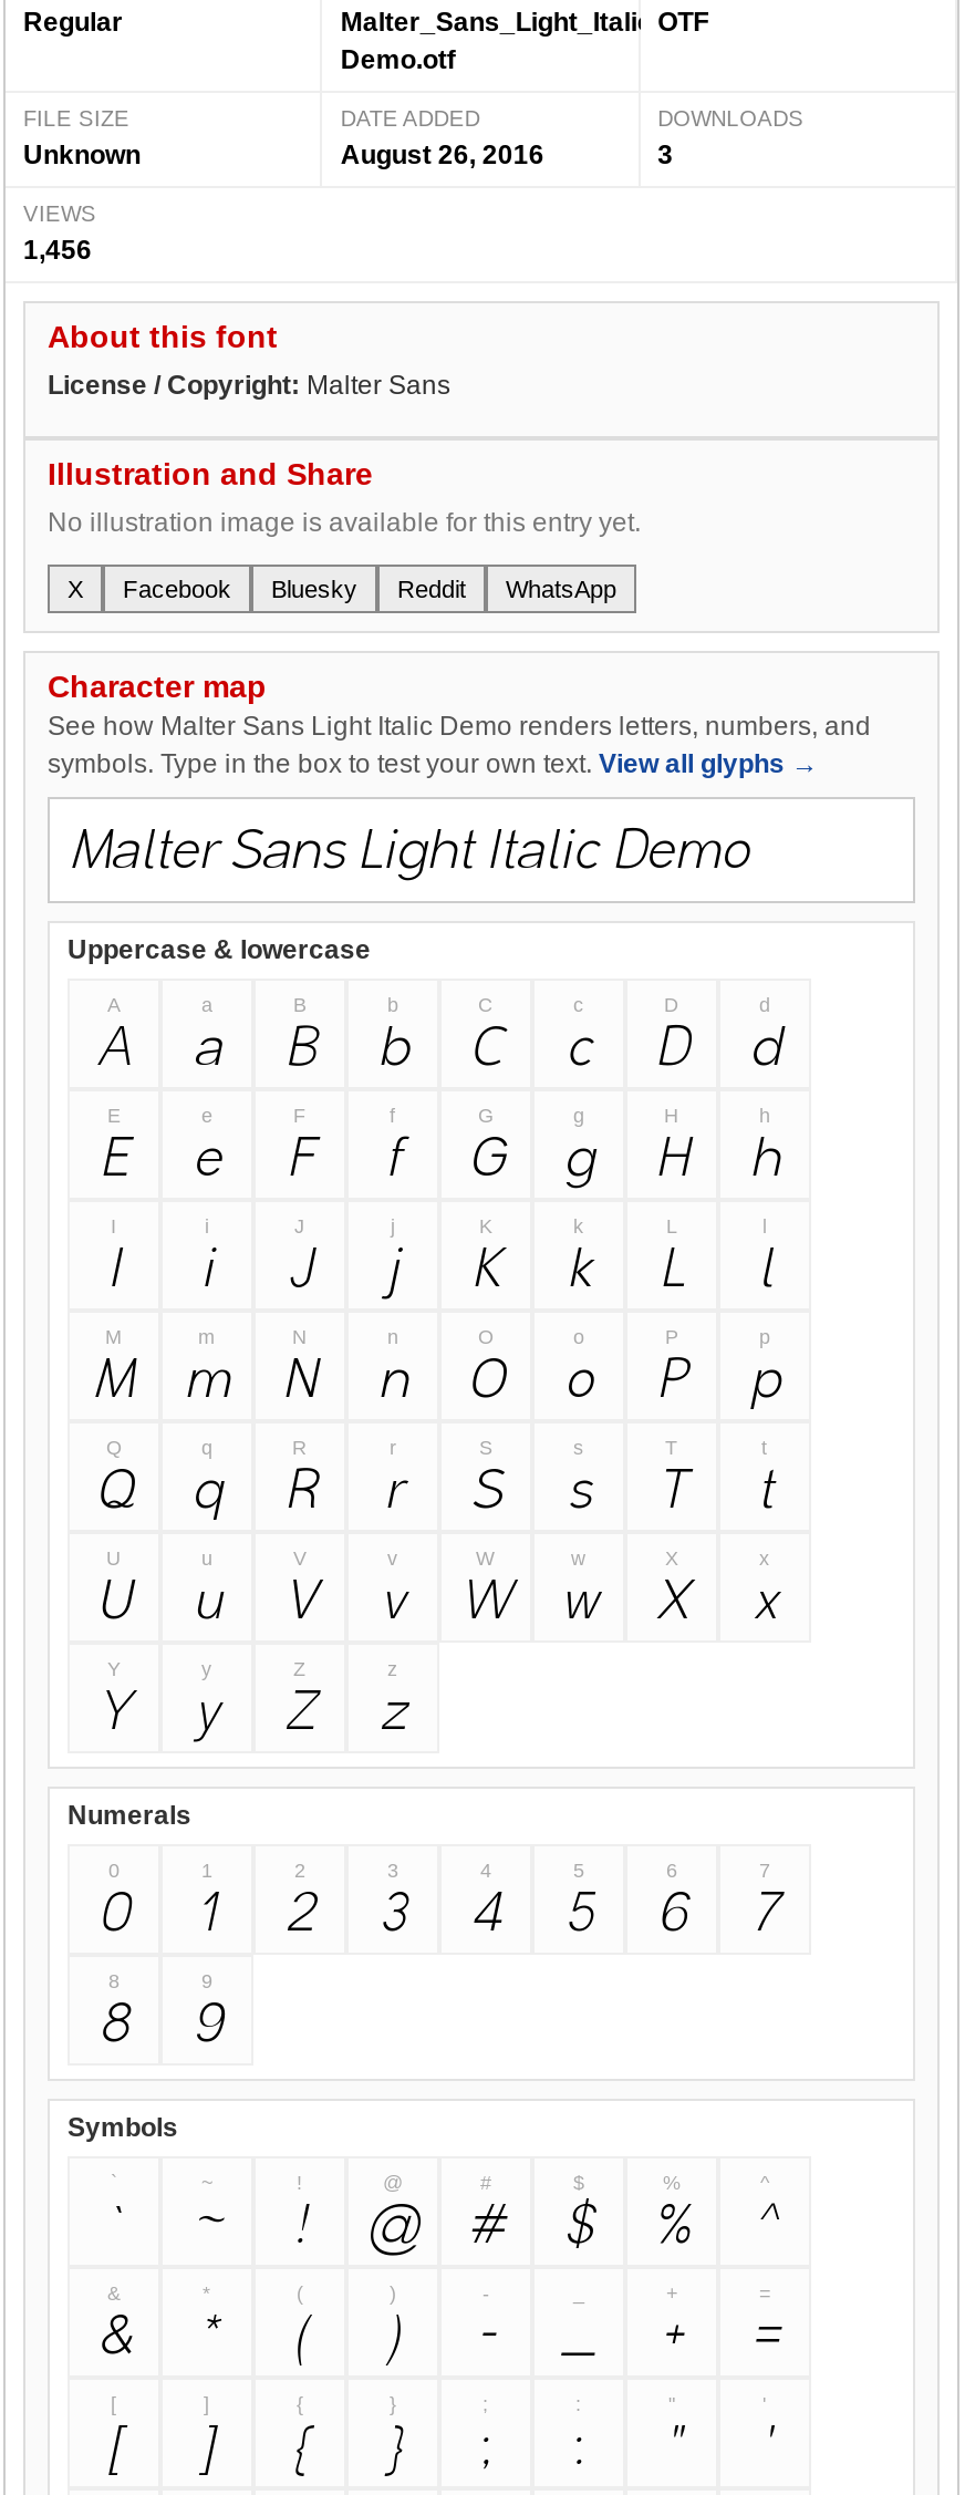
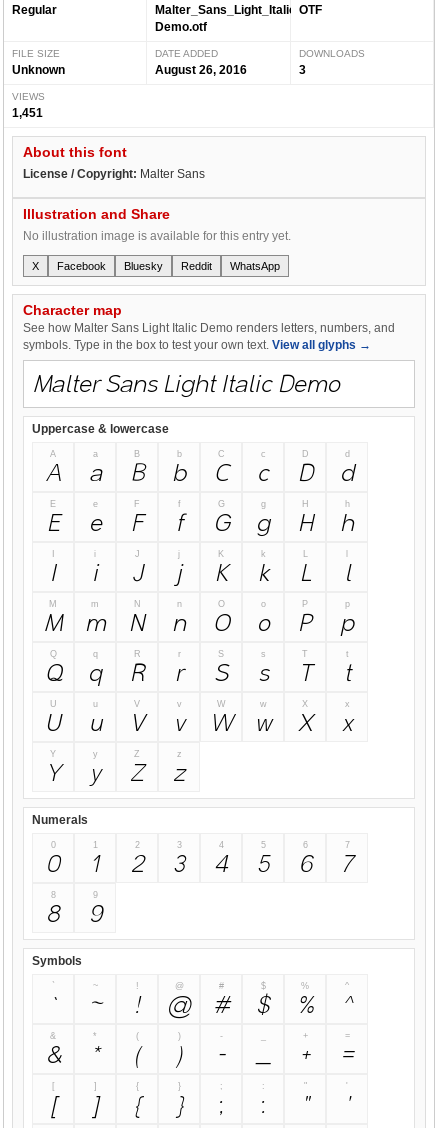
[23,234,92,265] 1,456 -> [12,106,43,120] 1,451

